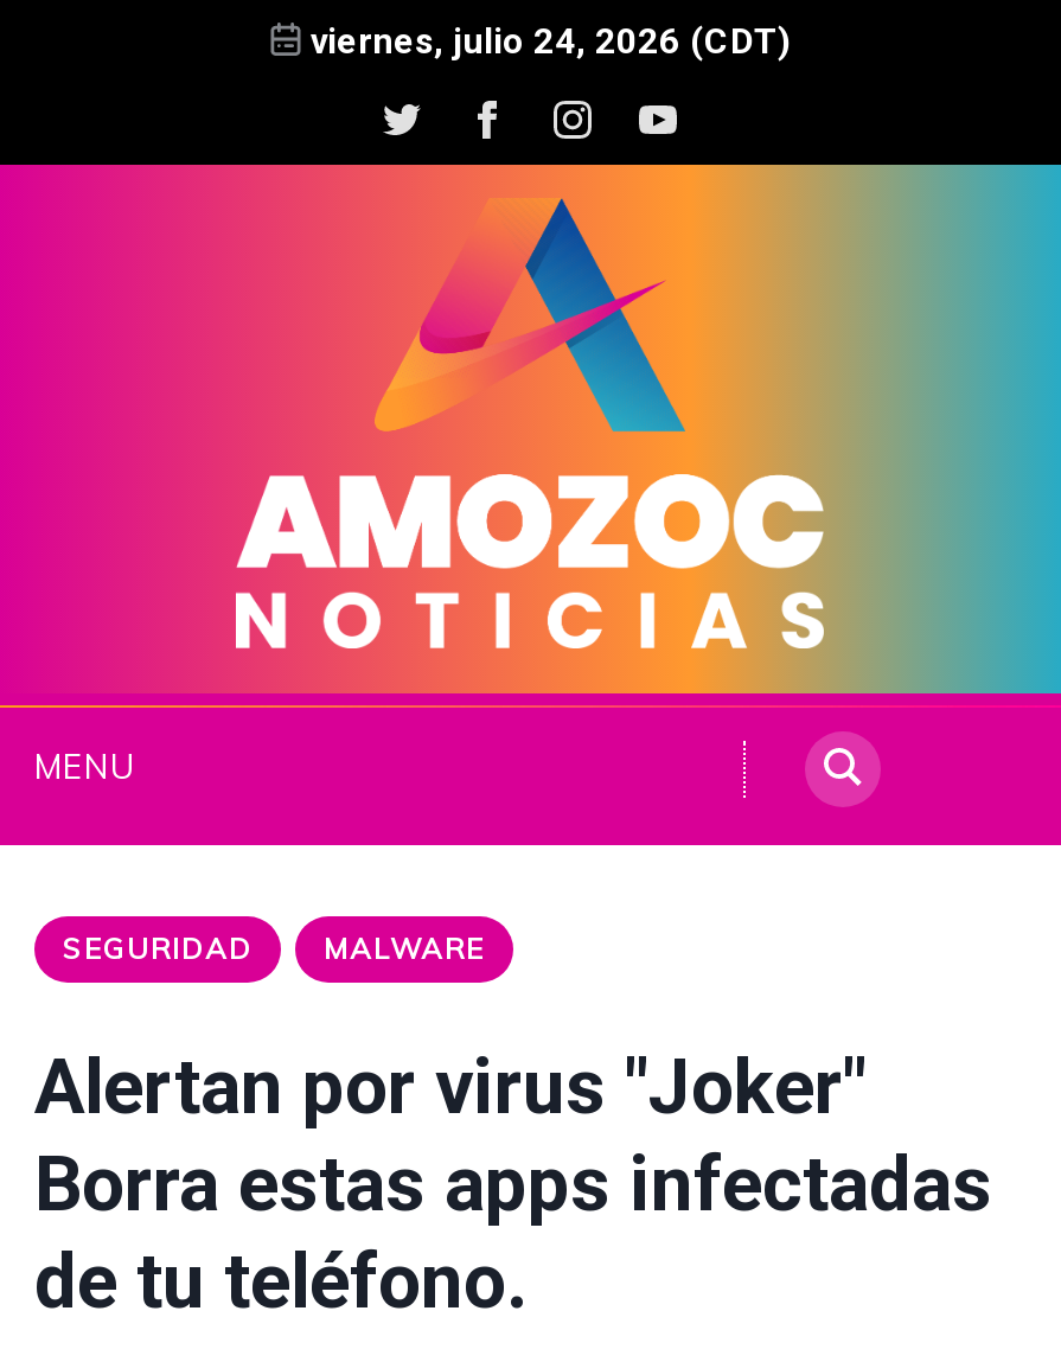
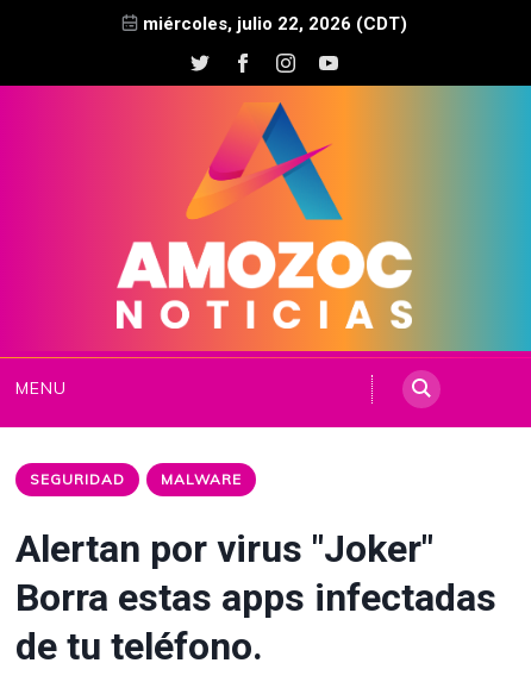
[311,20,792,63] viernes, julio 24, 2026 (CDT) -> [143,13,407,35] miércoles, julio 22, 2026 (CDT)

